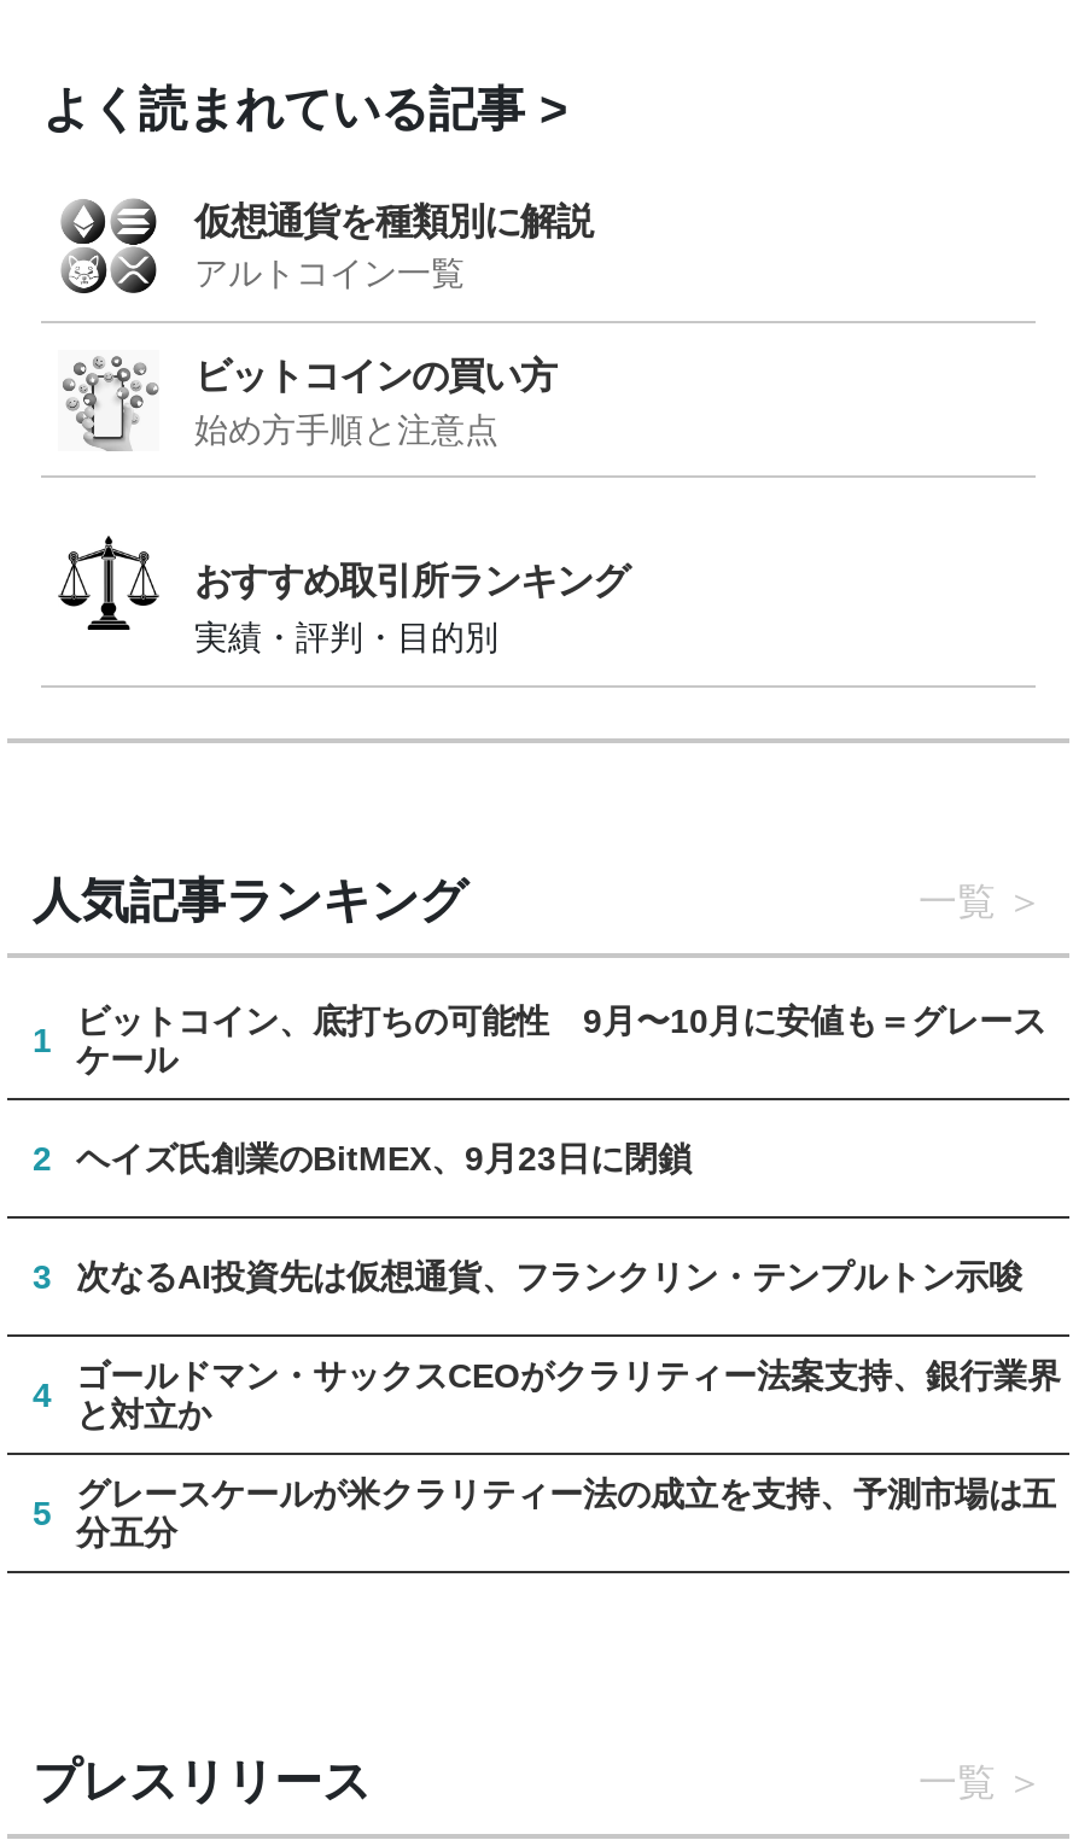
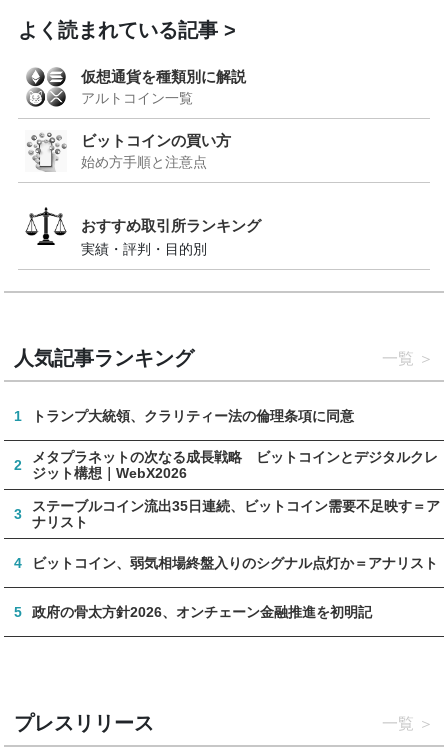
[76,1002,1046,1079] ビットコイン、底打ちの可能性 9月〜10月に安値も＝グレース | ケール -> [32,408,354,424] トランプ大統領、クラリティー法の倫理条項に同意
[76,1140,692,1178] ヘイズ氏創業のBitMEX、9月23日に閉鎖 -> [32,449,438,481] メタプラネットの次なる成長戦略 ビットコインとデジタルクレ | ジット構想｜WebX2026
[76,1258,1022,1297] 次なるAI投資先は仮想通貨、フランクリン・テンプルトン示唆 -> [32,498,440,530] ステーブルコイン流出35日連続、ビットコイン需要不足映す＝ア | ナリスト
[76,1357,1061,1434] ゴールドマン・サックスCEOがクラリティー法案支持、銀行業界 | と対立か -> [32,555,438,571] ビットコイン、弱気相場終盤入りのシグナル点灯か＝アナリスト
[76,1475,1056,1552] グレースケールが米クラリティー法の成立を支持、予測市場は五 | 分五分 -> [32,604,372,620] 政府の骨太方針2026、オンチェーン金融推進を初明記

